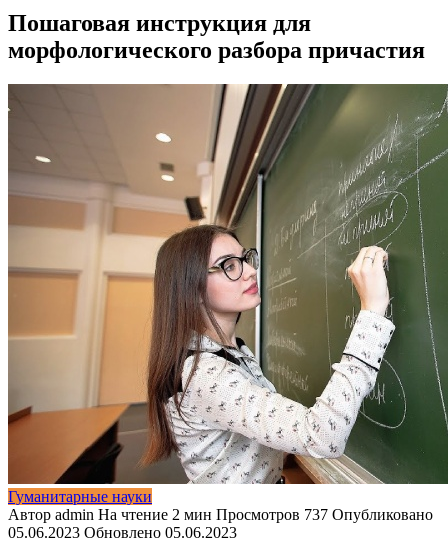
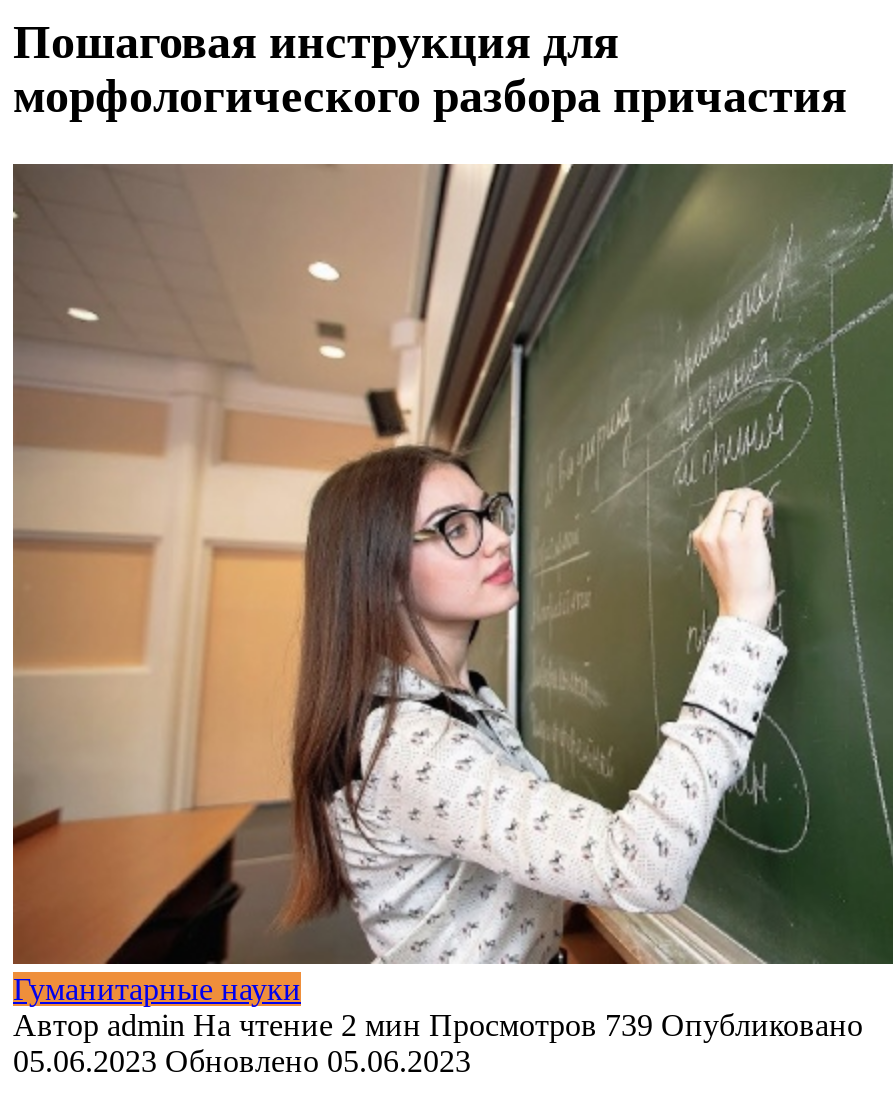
[8,506,433,523] Автор admin На чтение 2 мин Просмотров 737 Опубликовано -> [13,1008,863,1042] Автор admin На чтение 2 мин Просмотров 739 Опубликовано

